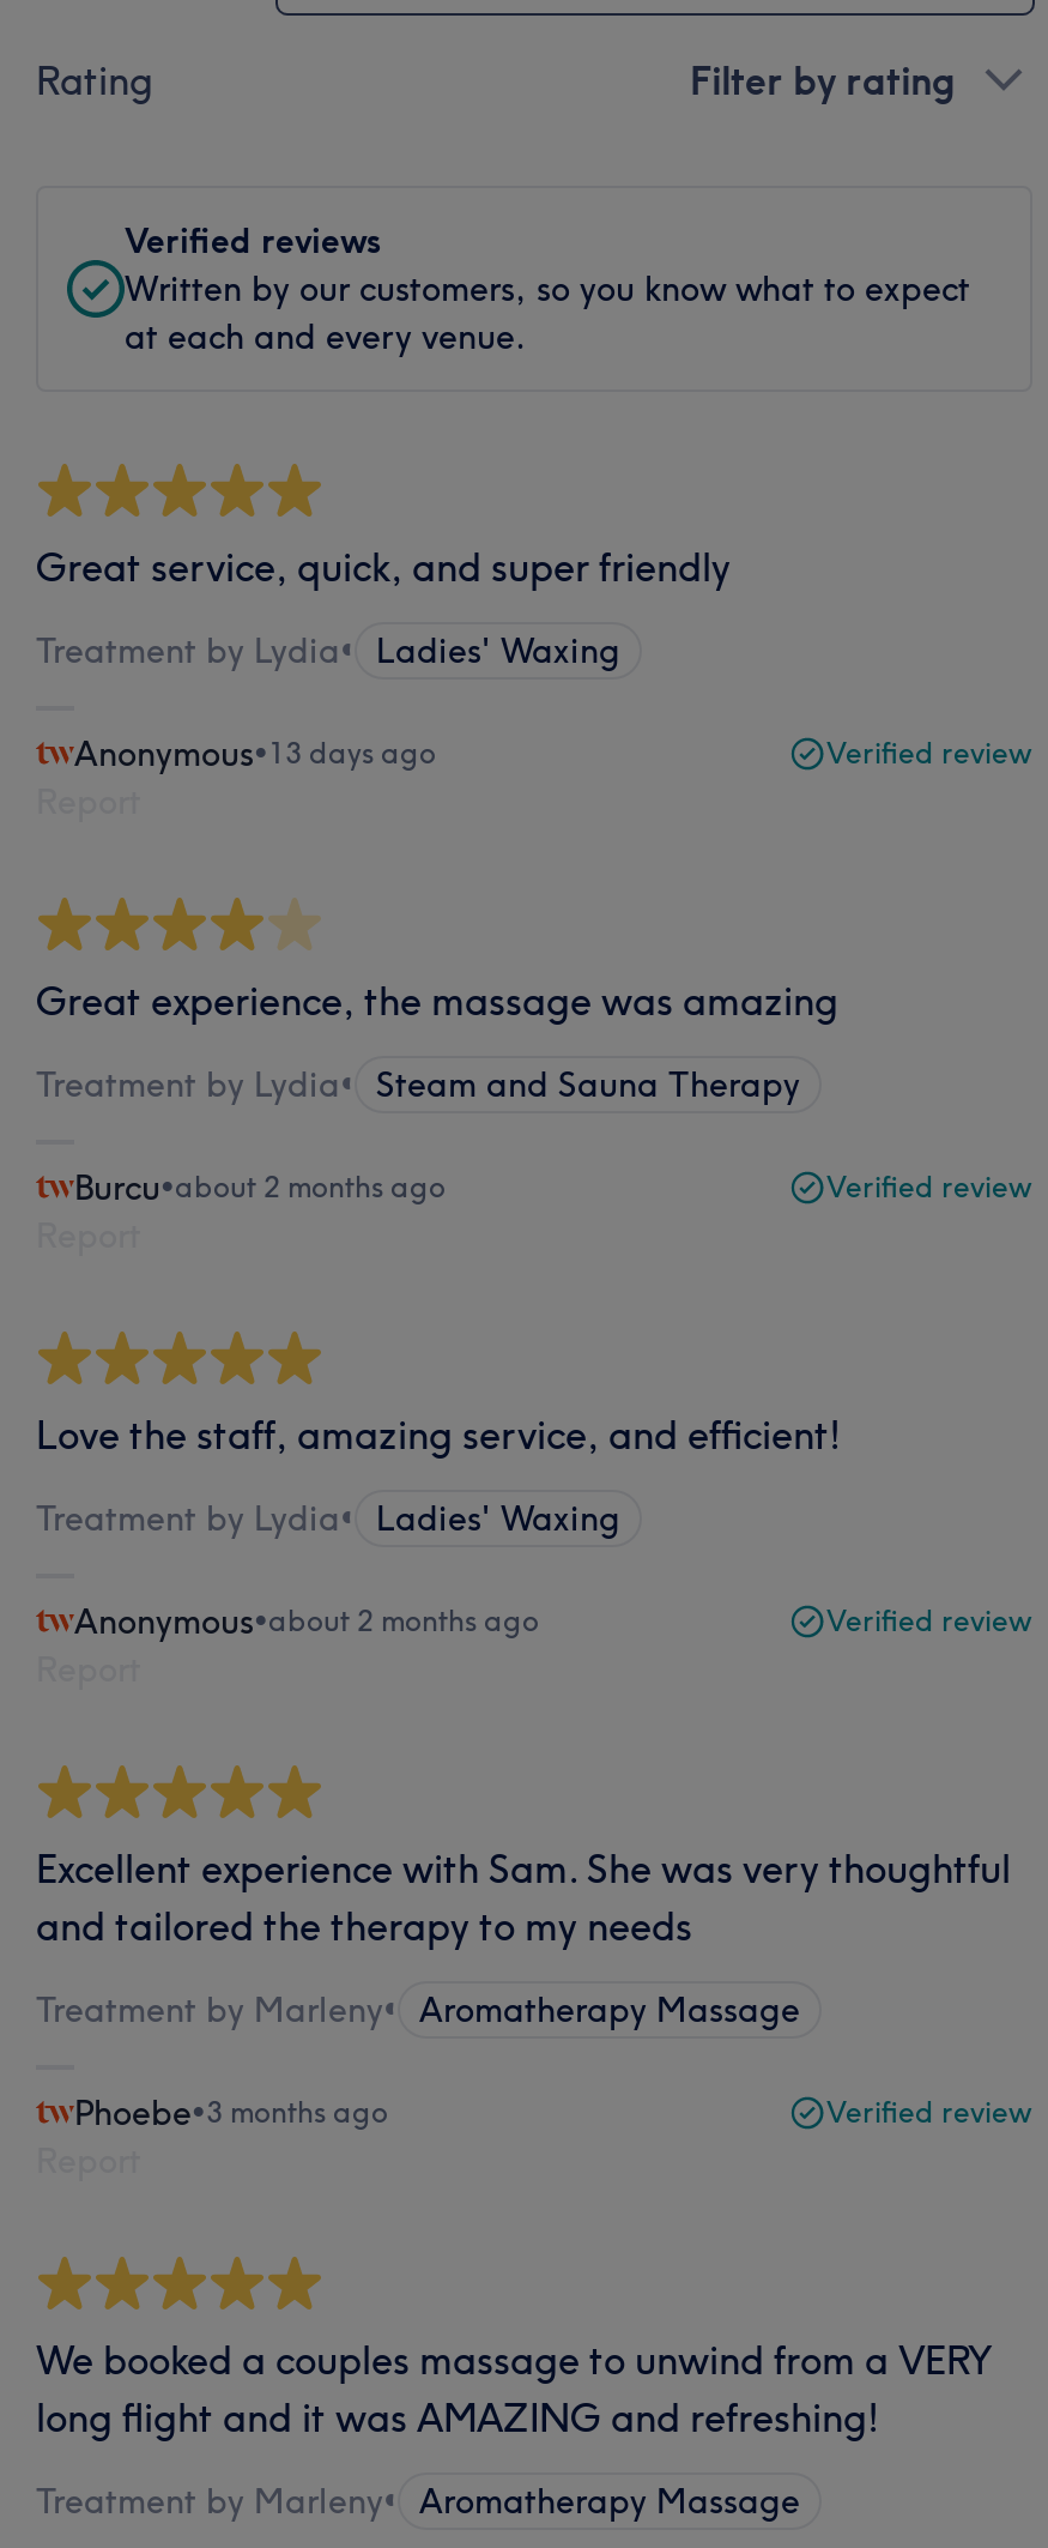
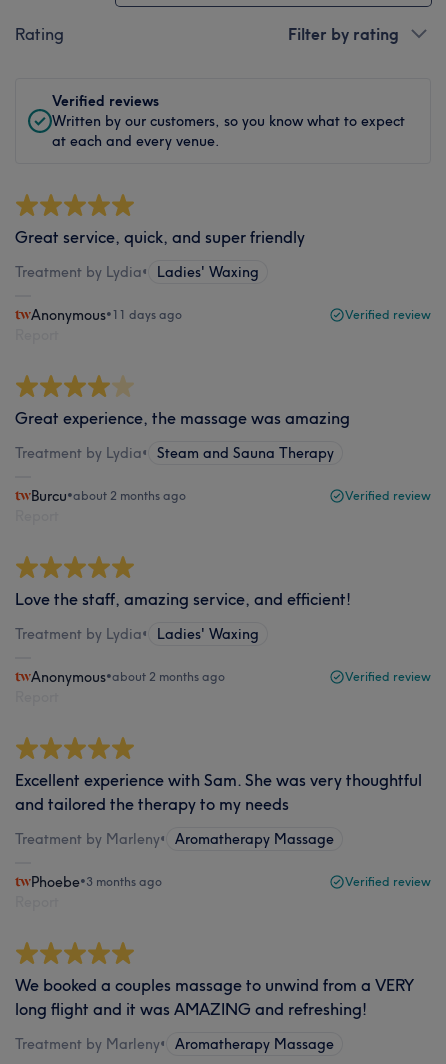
[74,732,436,775] Anonymous•13 days ago -> [31,306,182,324] Anonymous•11 days ago

